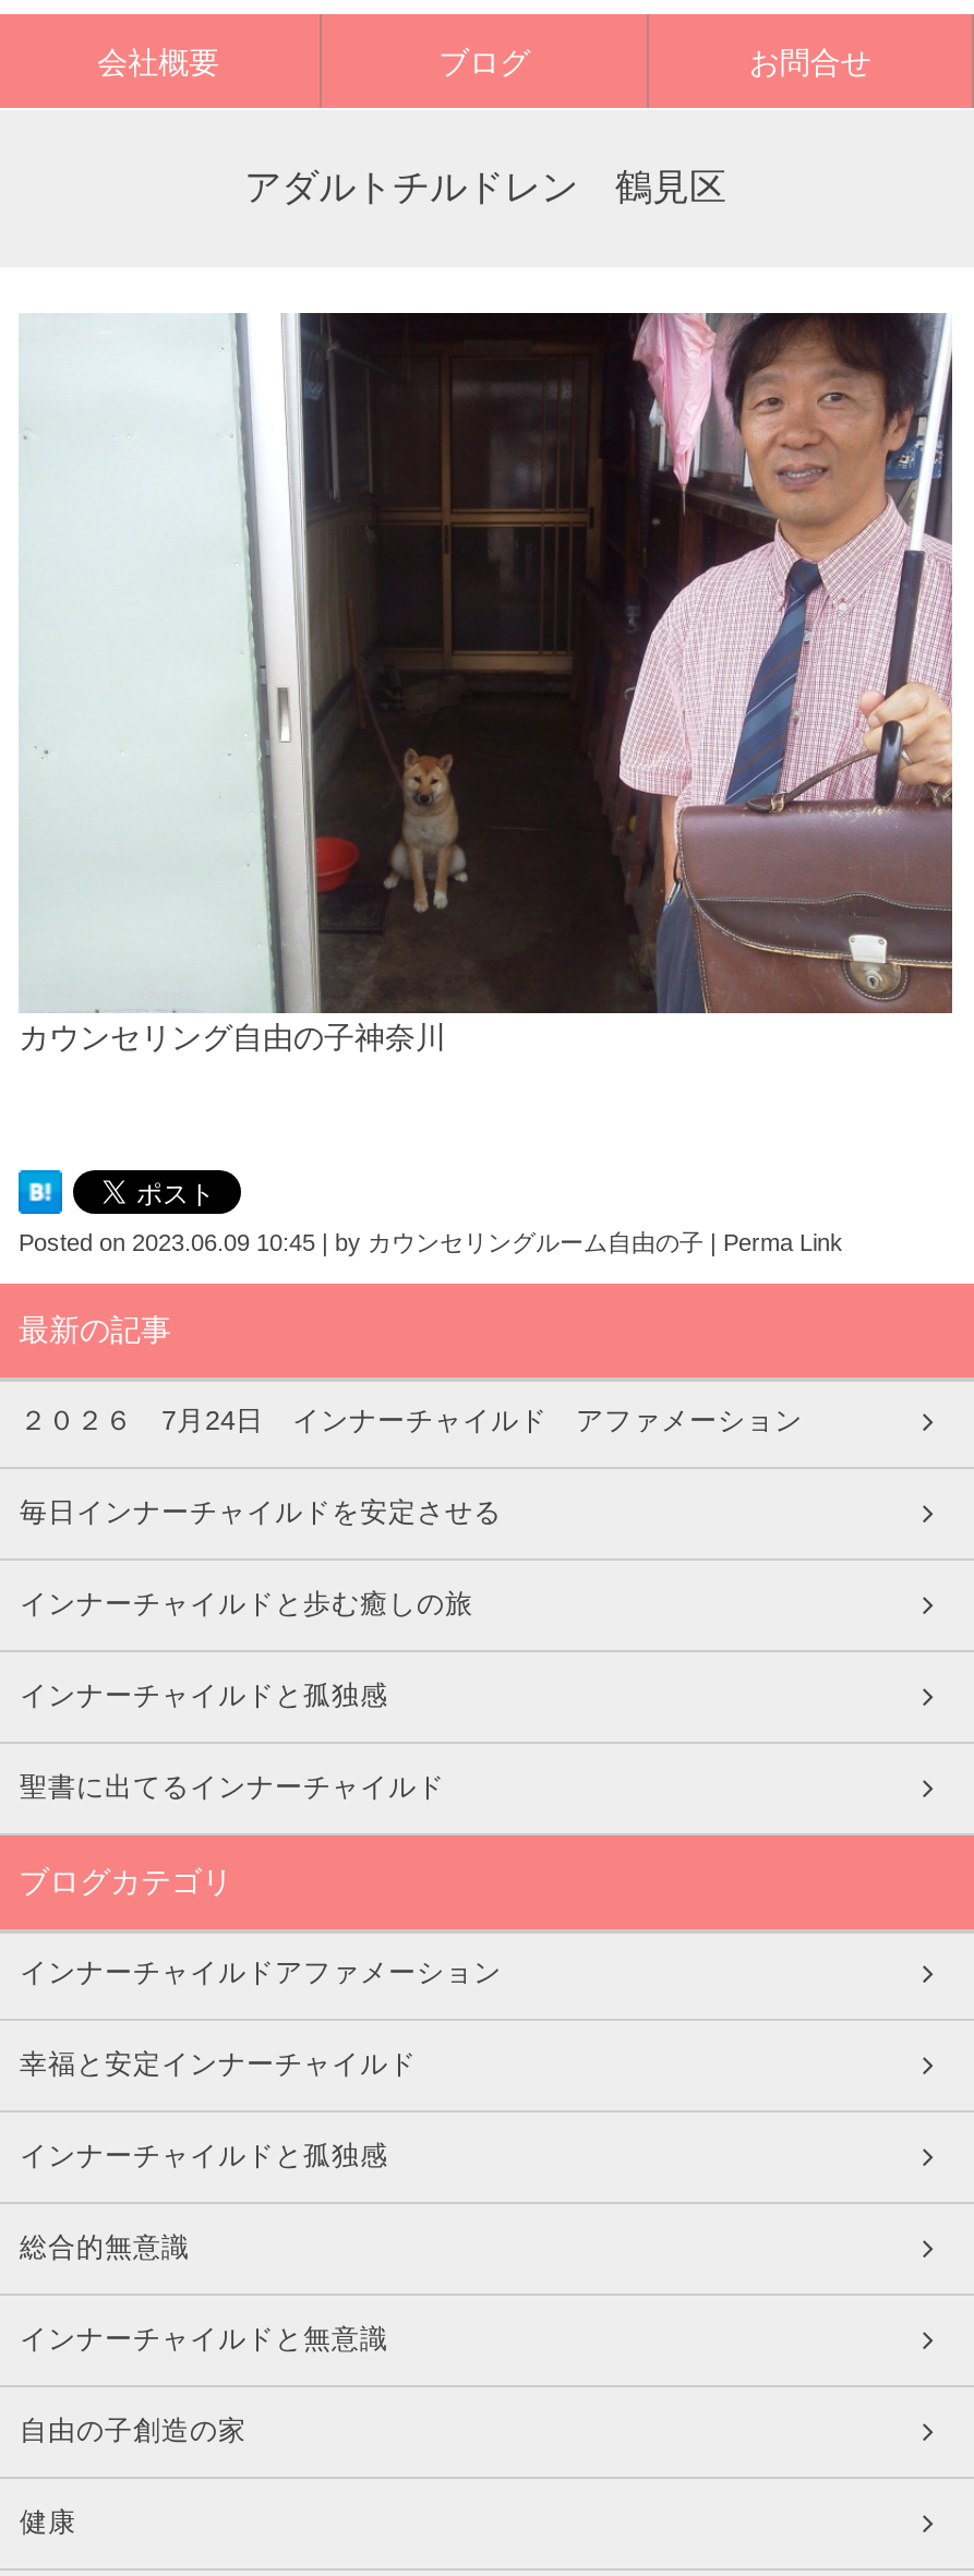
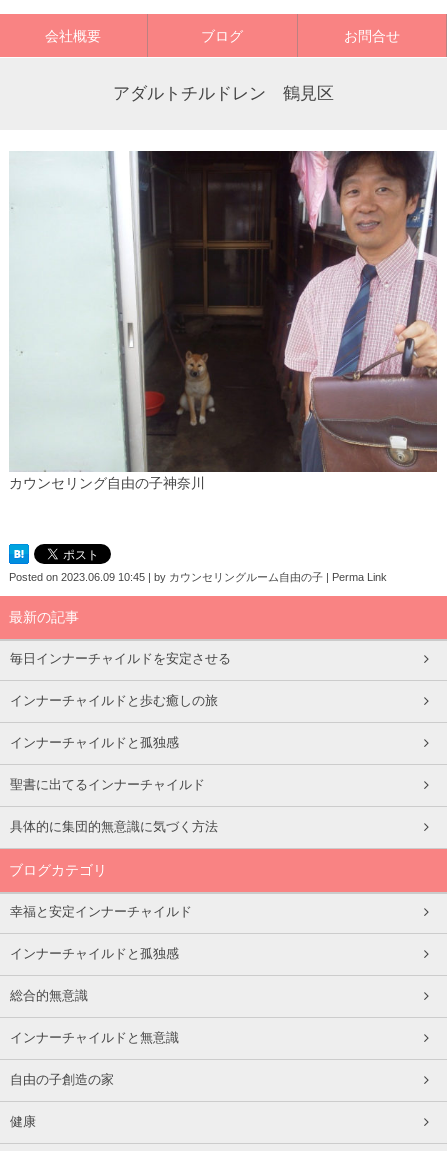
[20,1407,803,1437] ２０２６ 7月24日 インナーチャイルド アファメーション -> none
none -> [9,820,217,834] 具体的に集団的無意識に気づく方法
[20,1959,502,1989] インナーチャイルドアファメーション -> none

